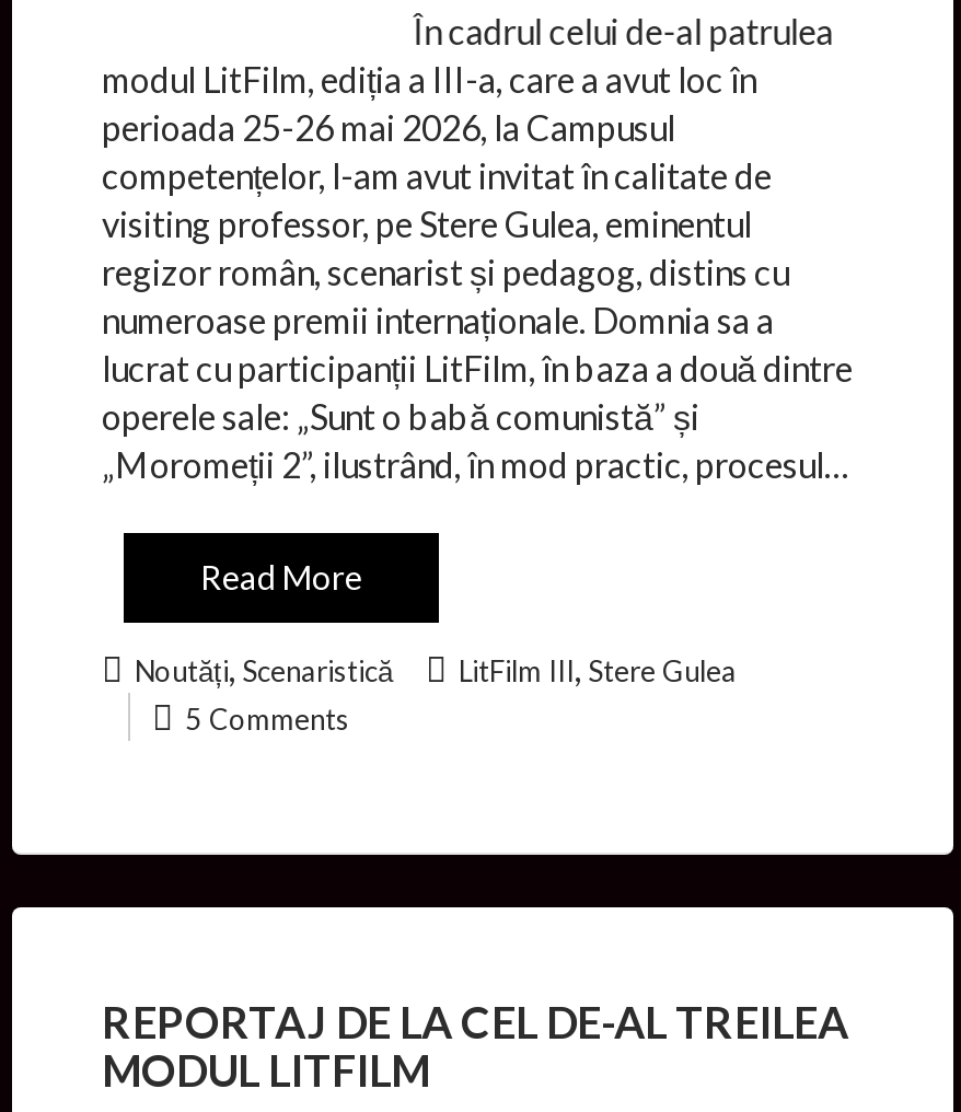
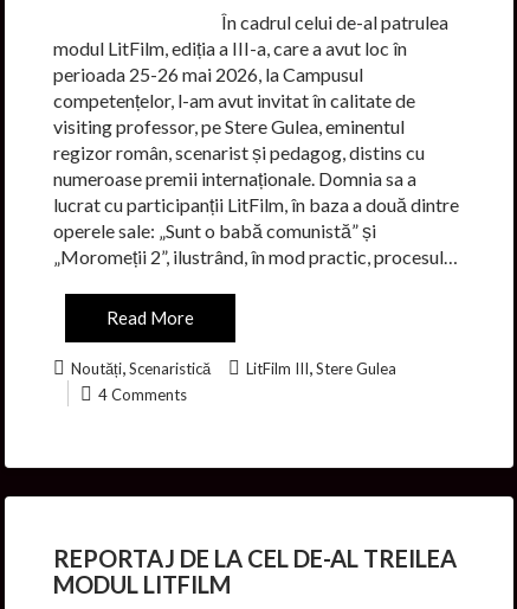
[185,702,349,737] 5 Comments -> [98,385,187,404] 4 Comments

